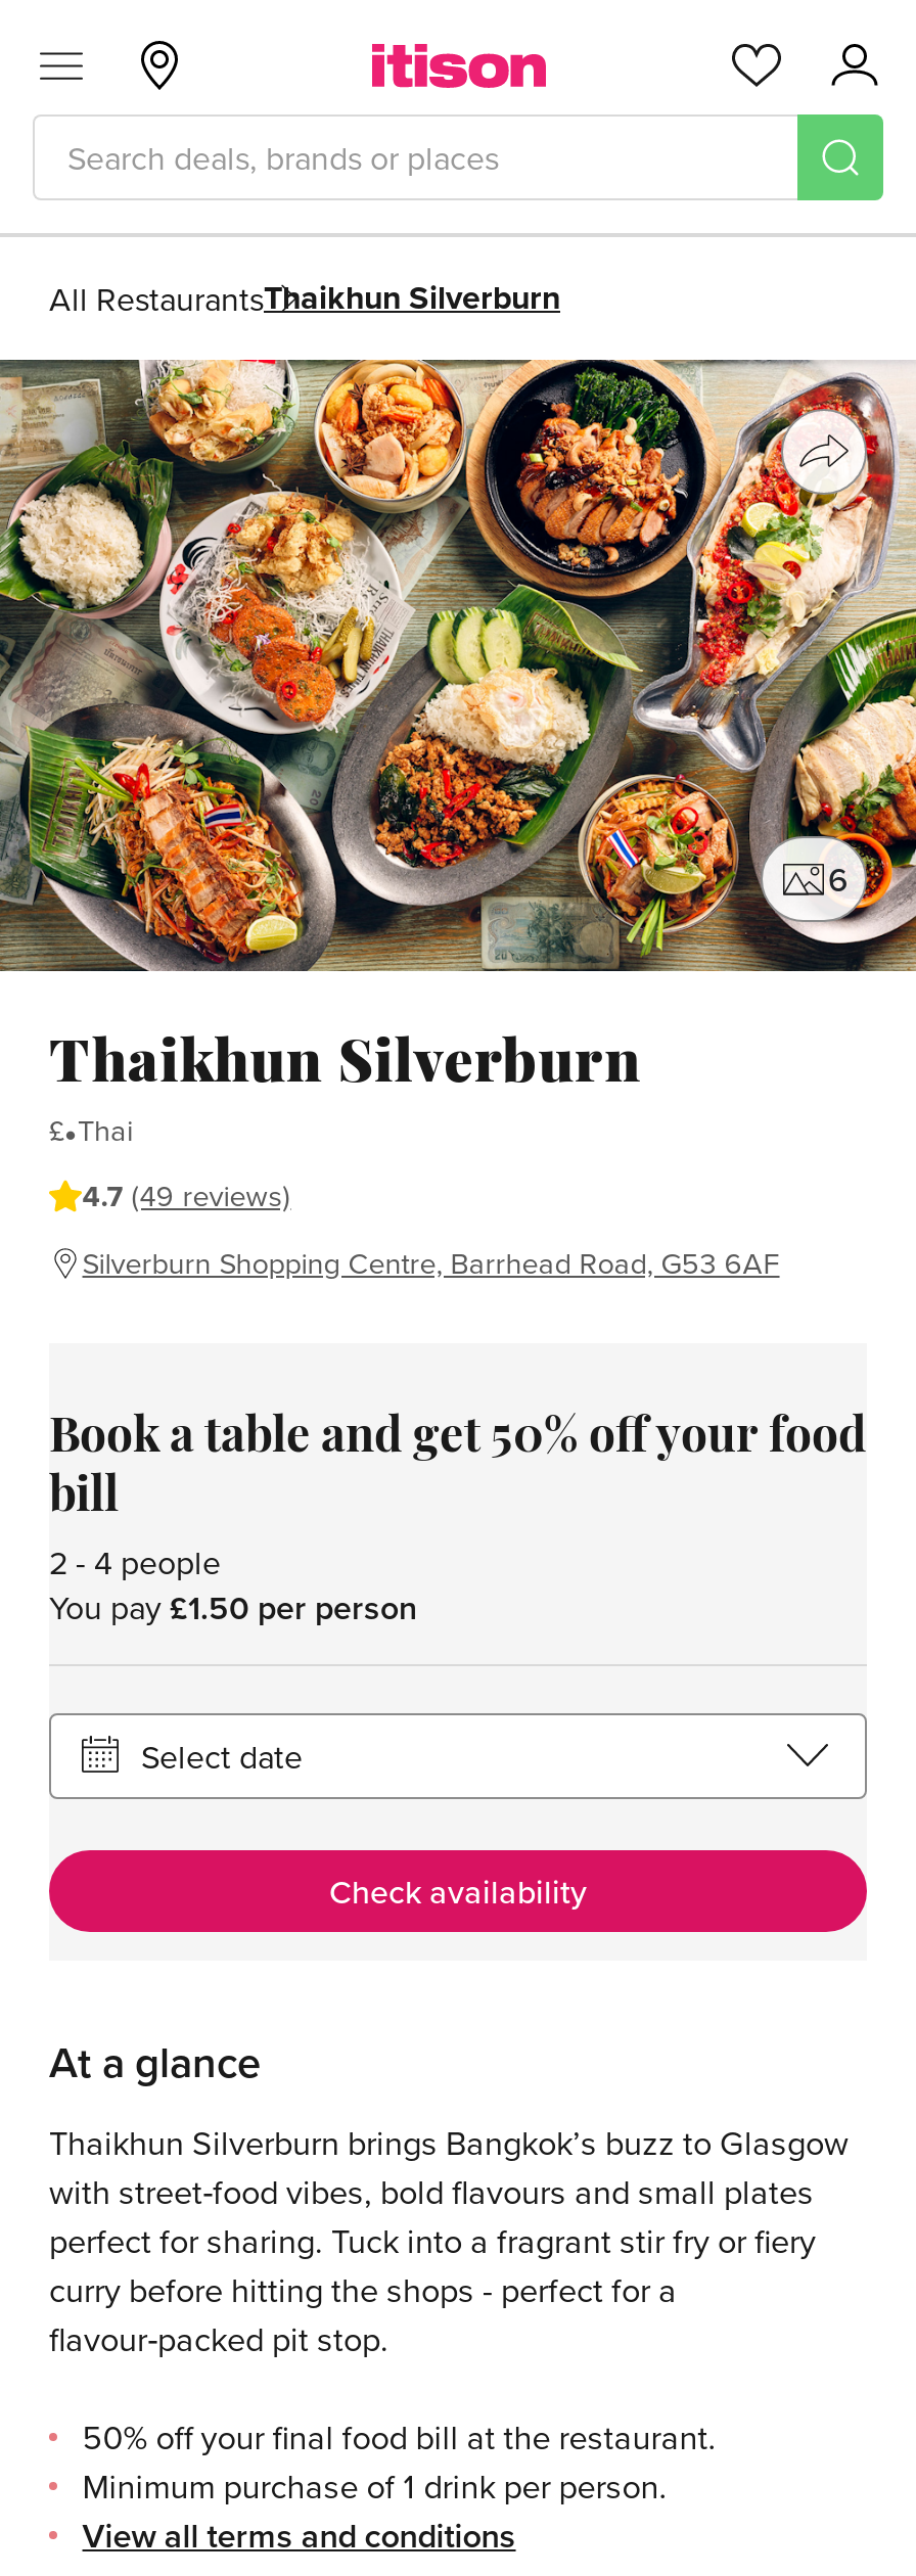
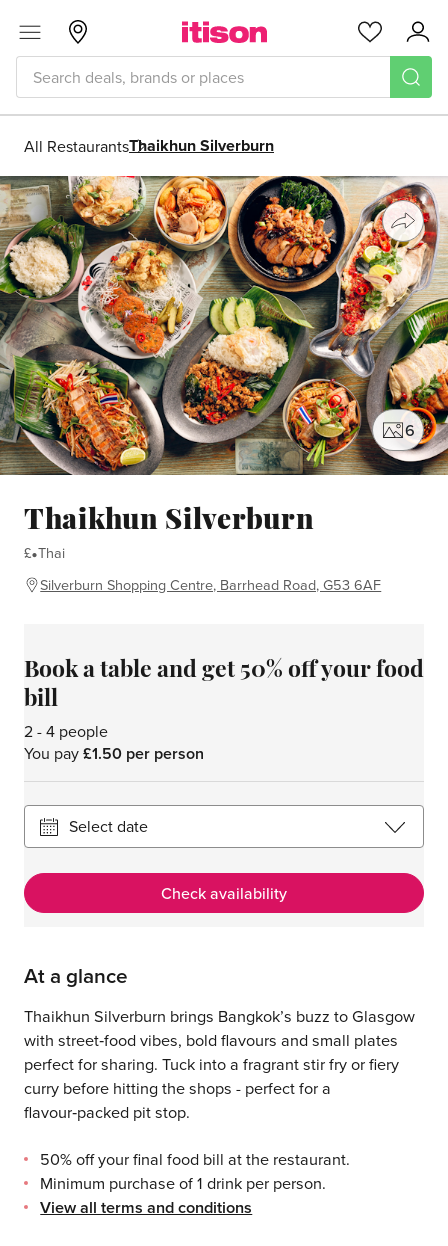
[82,1175,291,1217] 4.7 (49 reviews) -> none

